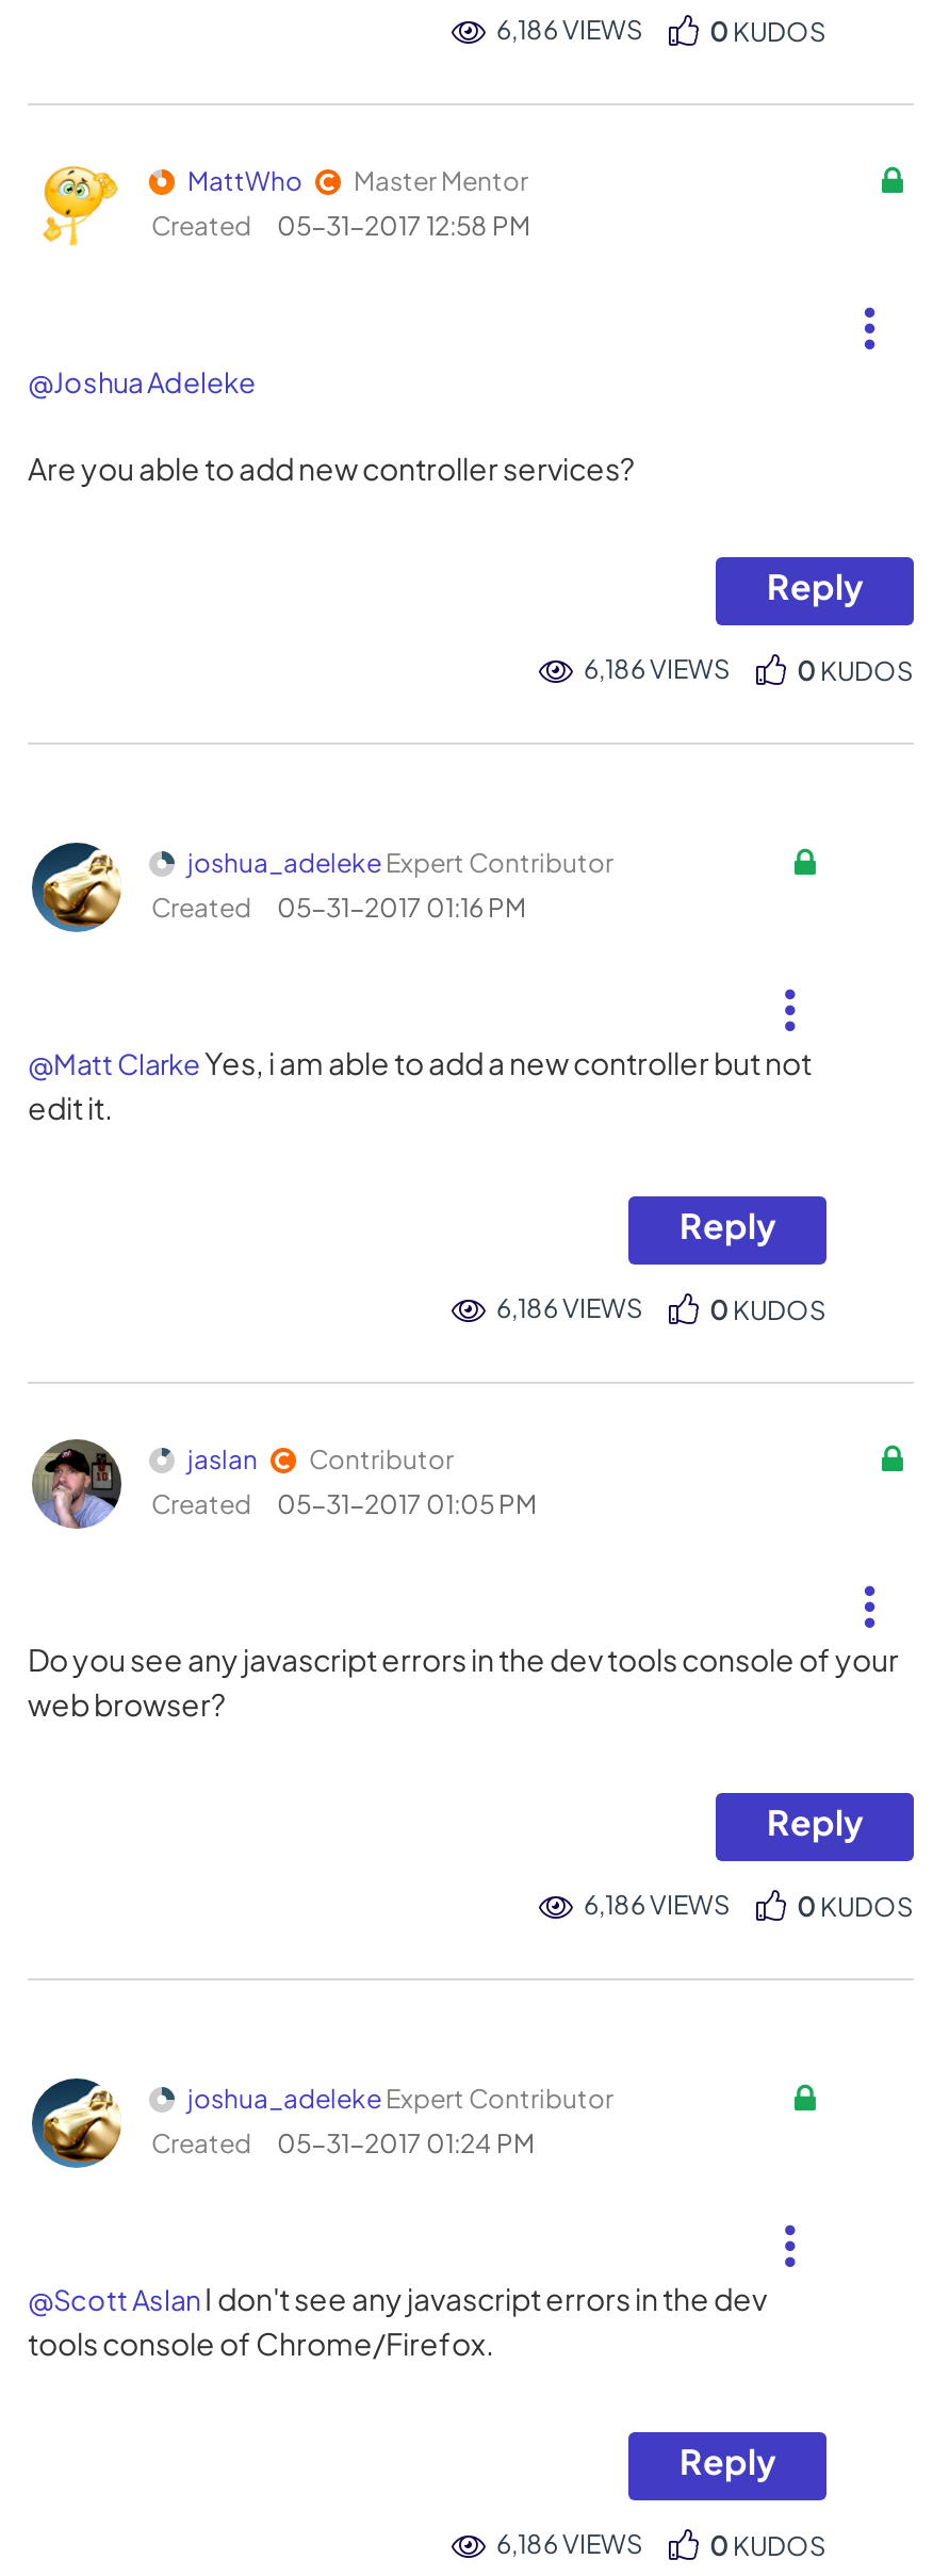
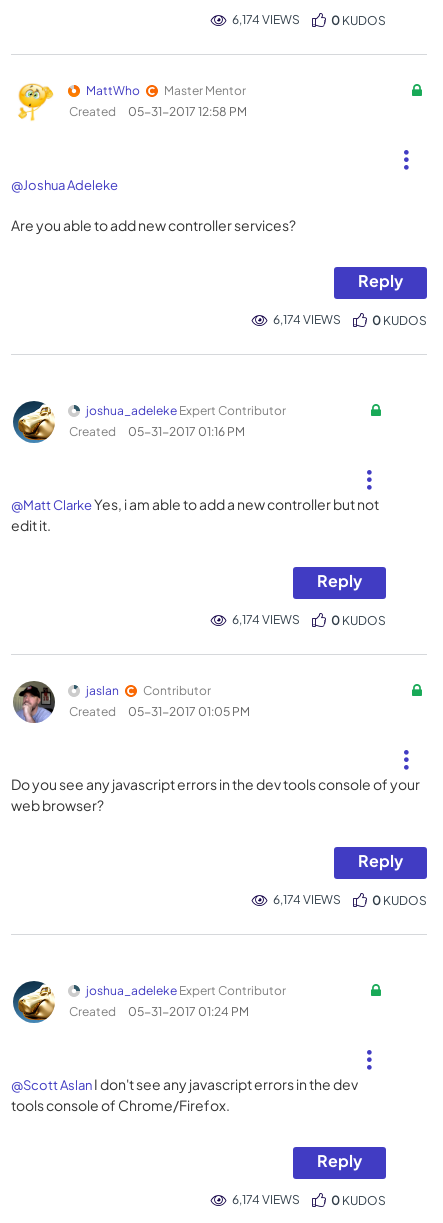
[496,13,643,45] 6,186 VIEWS -> [232,12,300,27] 6,174 VIEWS
[584,653,731,685] 6,186 VIEWS -> [273,312,341,327] 6,174 VIEWS
[496,1292,643,1324] 6,186 VIEWS -> [232,612,300,627] 6,174 VIEWS
[584,1888,731,1920] 6,186 VIEWS -> [273,892,341,907] 6,174 VIEWS
[496,2528,643,2560] 6,186 VIEWS -> [232,1192,300,1207] 6,174 VIEWS

